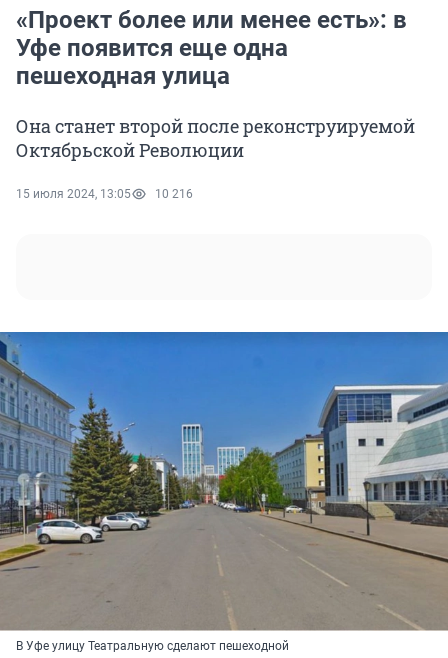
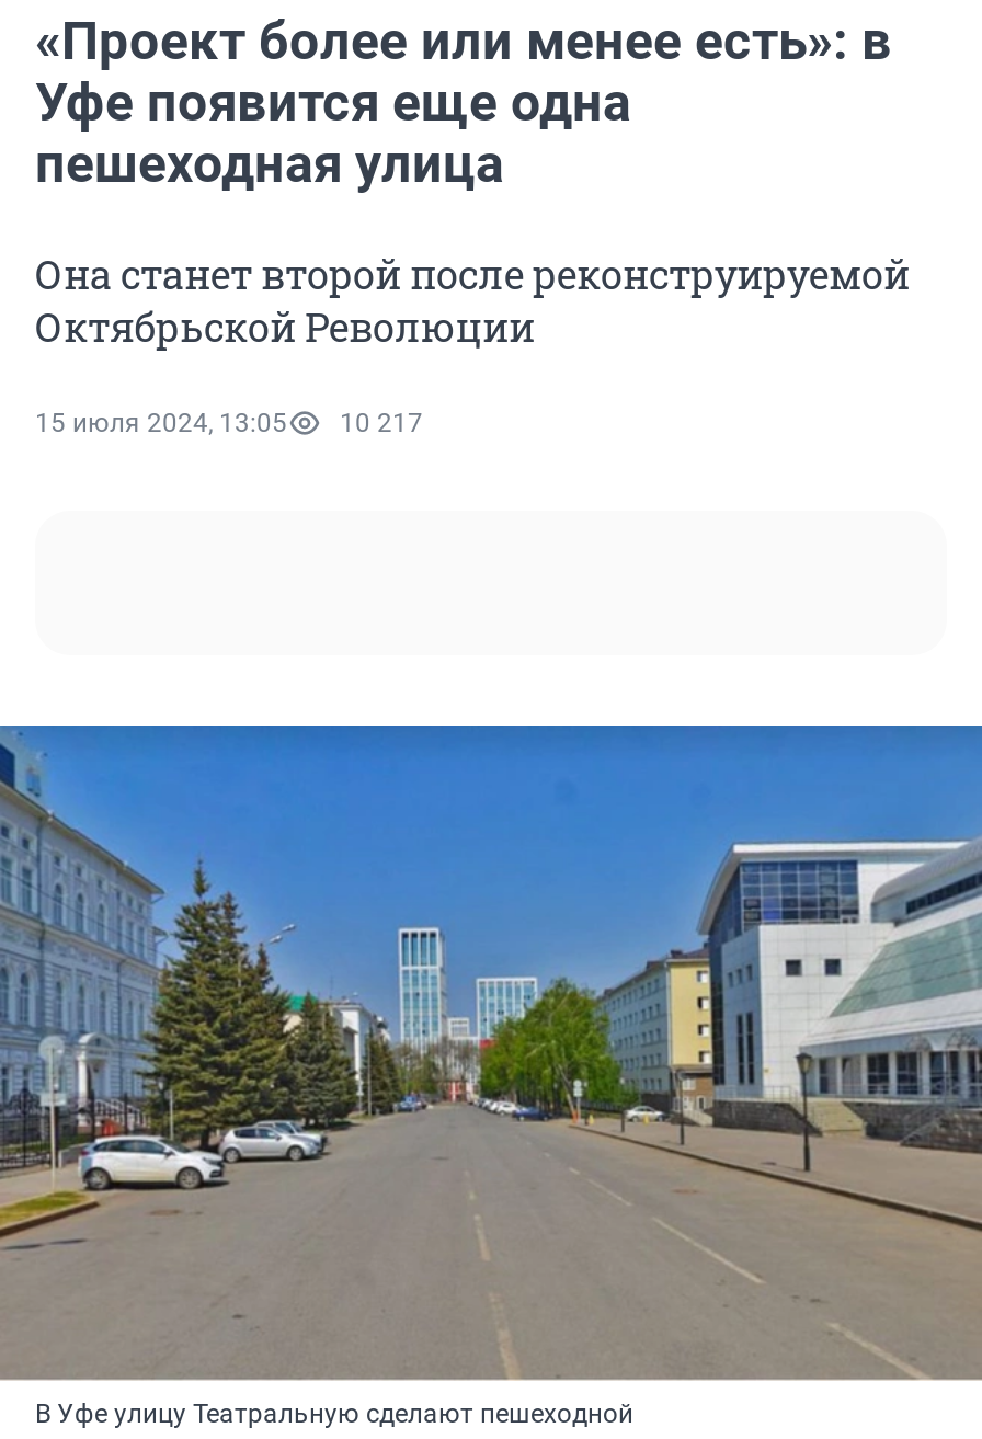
[16,187,193,201] 15 июля 2024, 13:05 10 216 -> [35,408,423,439] 15 июля 2024, 13:05 10 217

